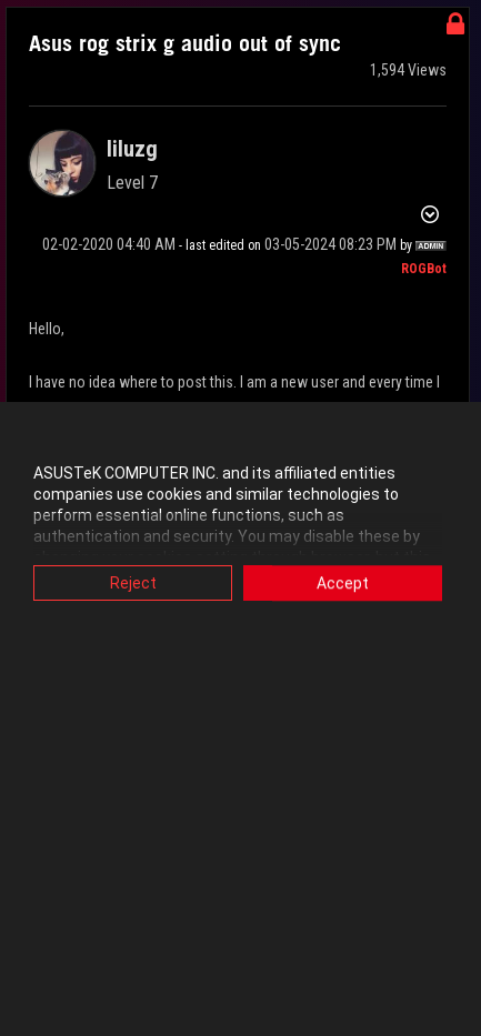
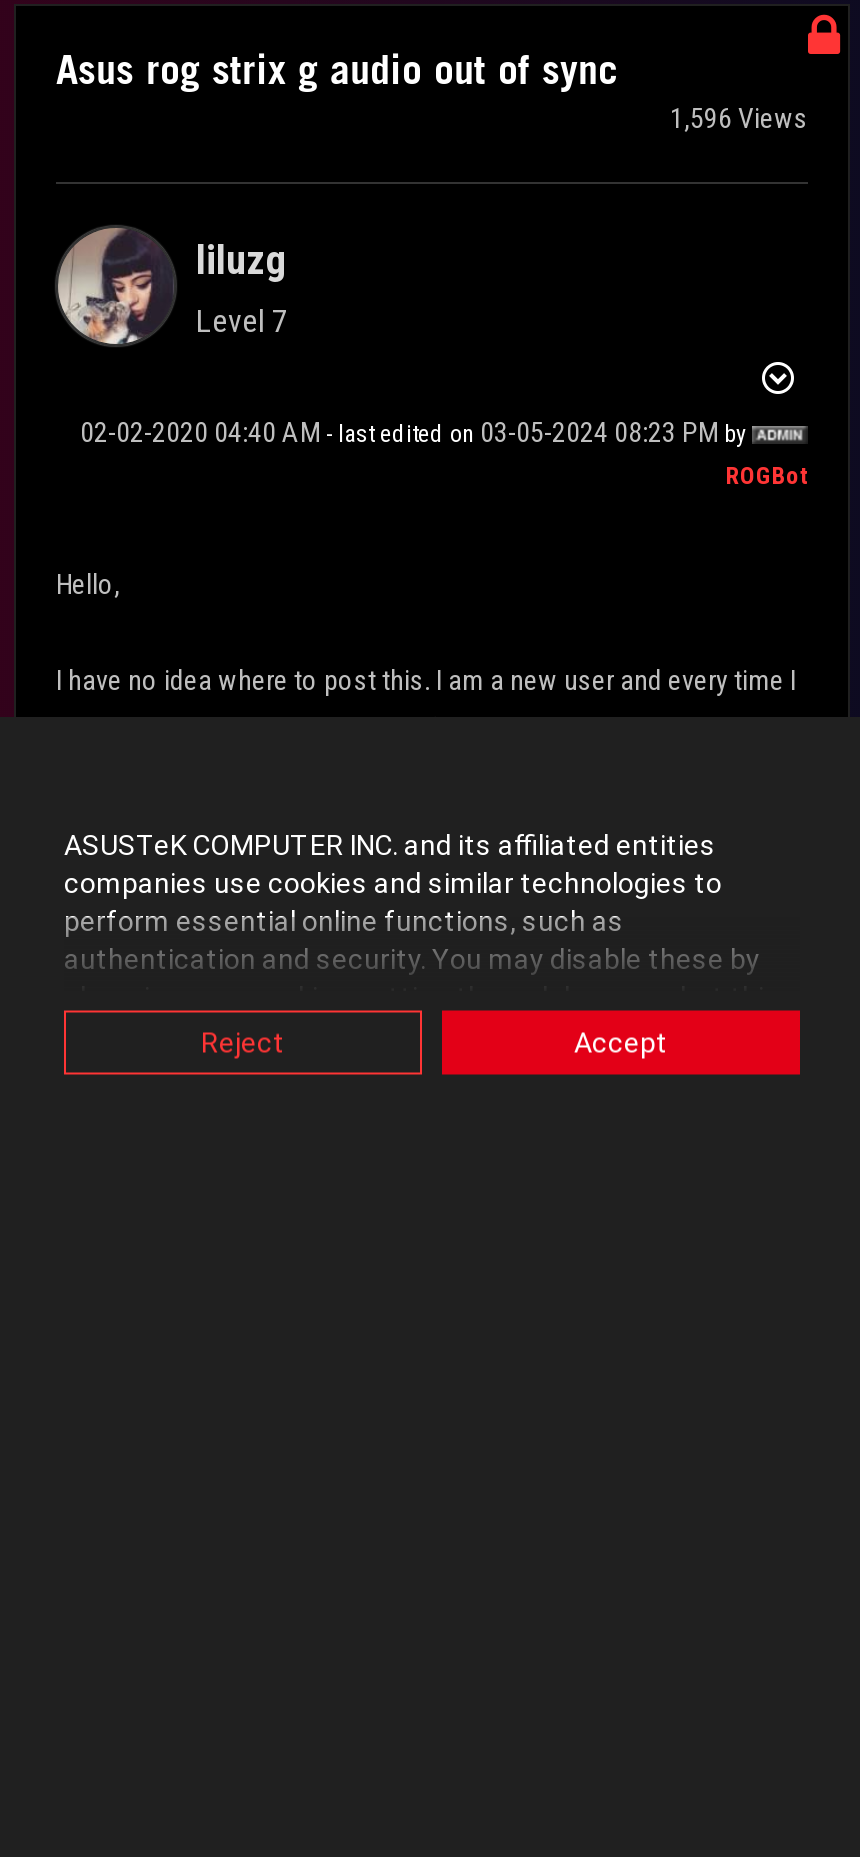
[370,61,447,79] 1,594 Views -> [670,102,808,134] 1,596 Views

